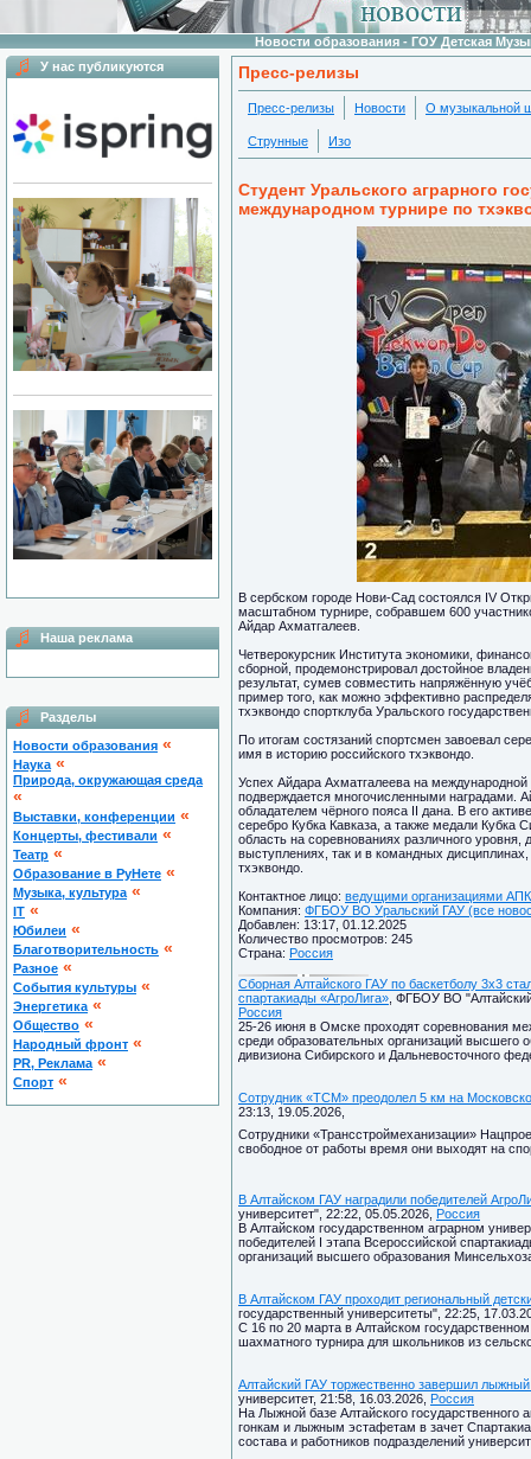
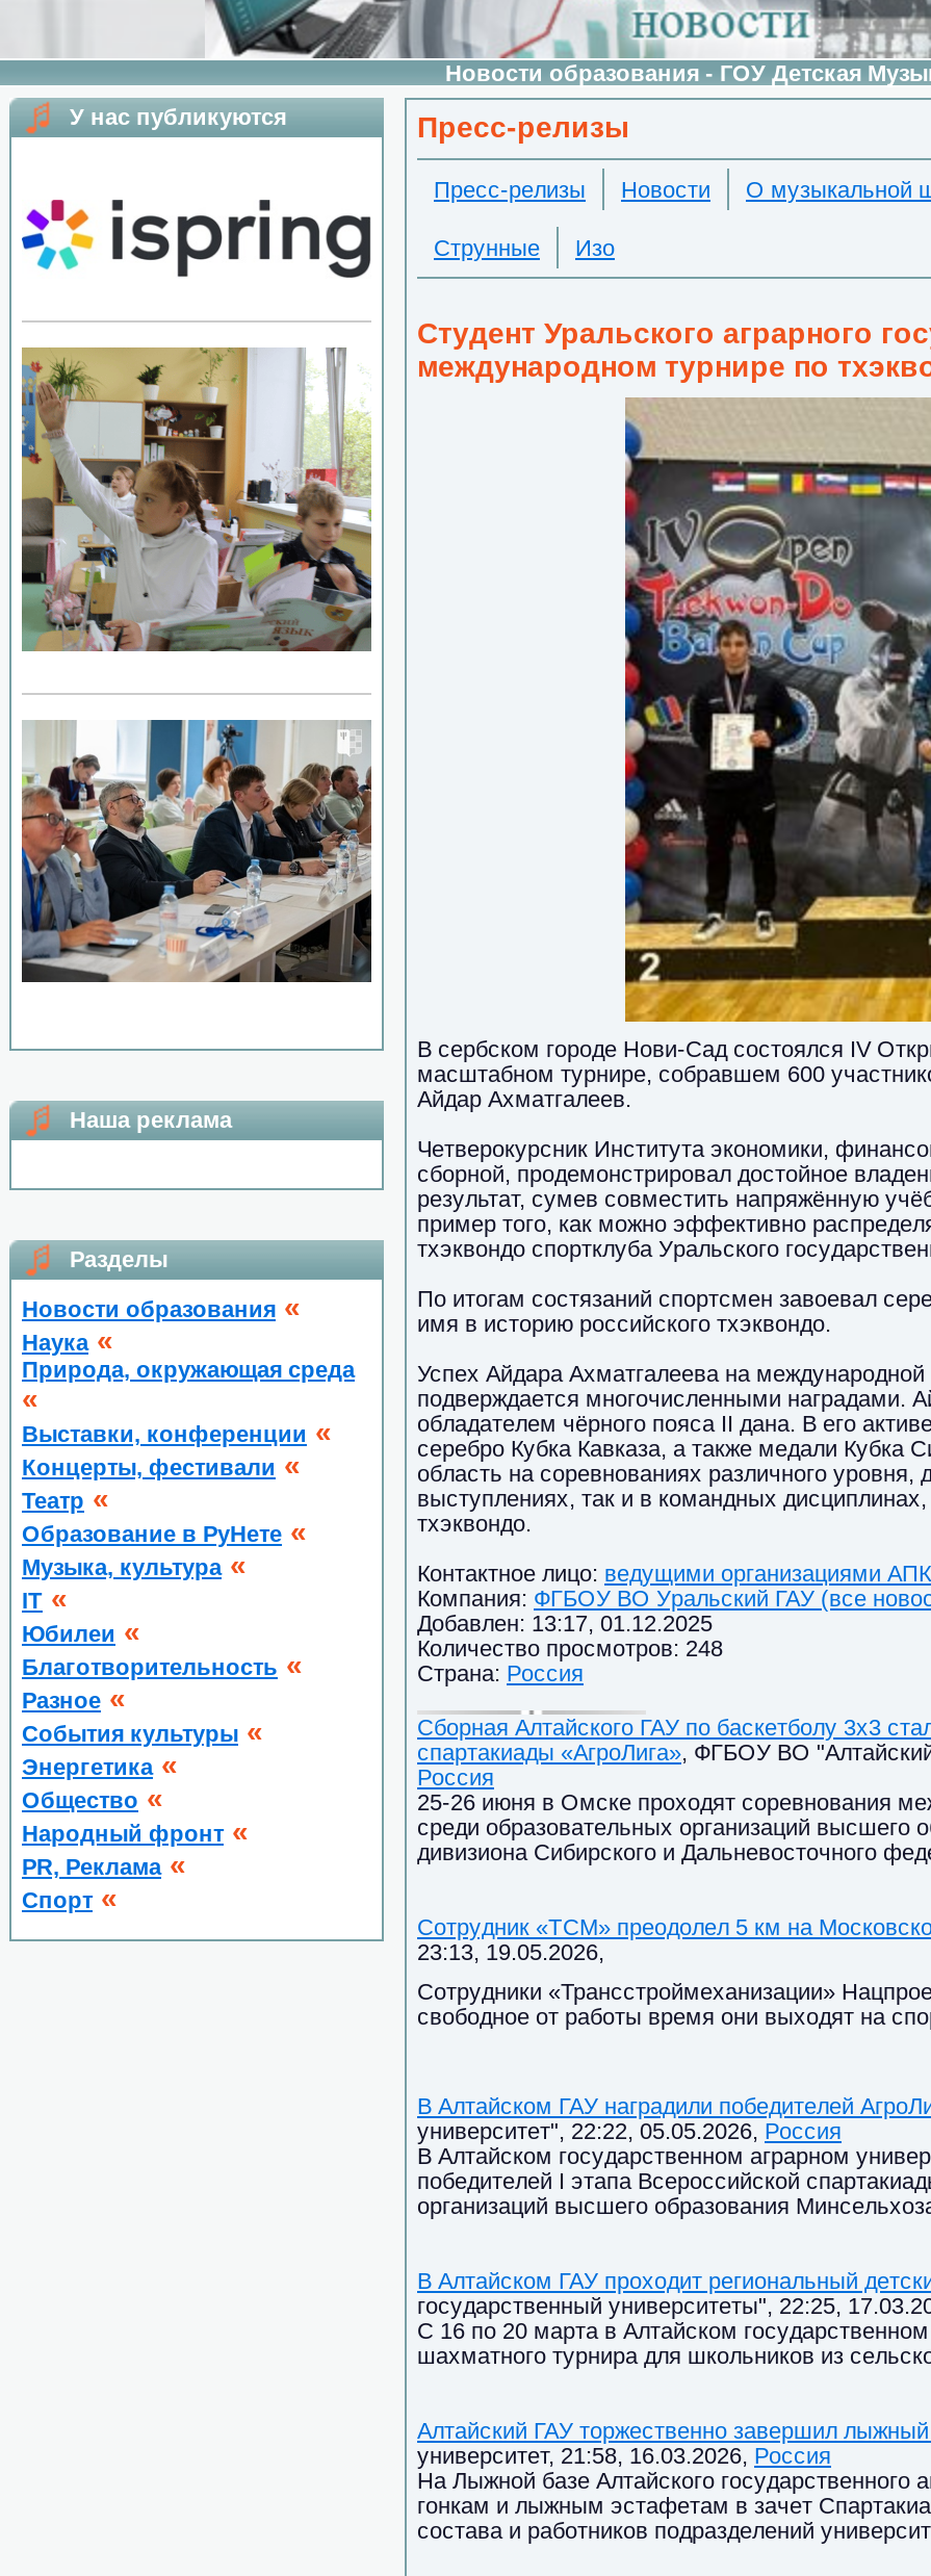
[238,932,412,946] Количество просмотров: 245 -> [417,1635,723,1660] Количество просмотров: 248

